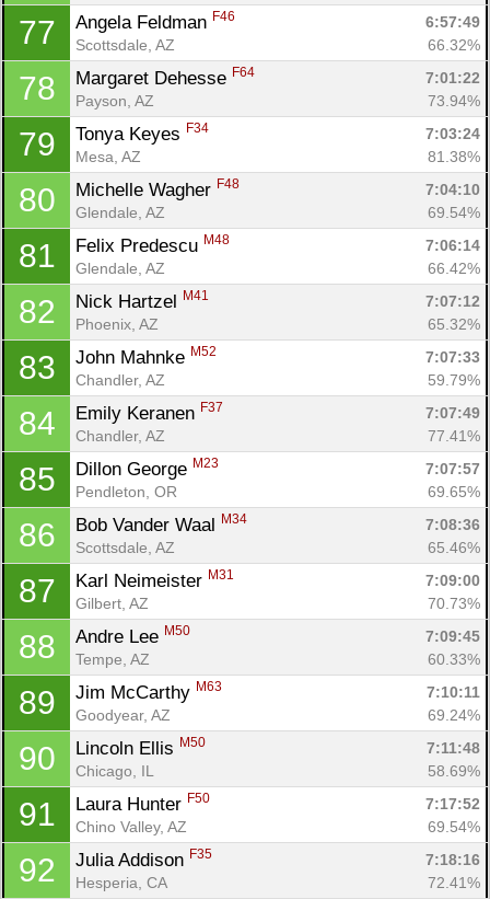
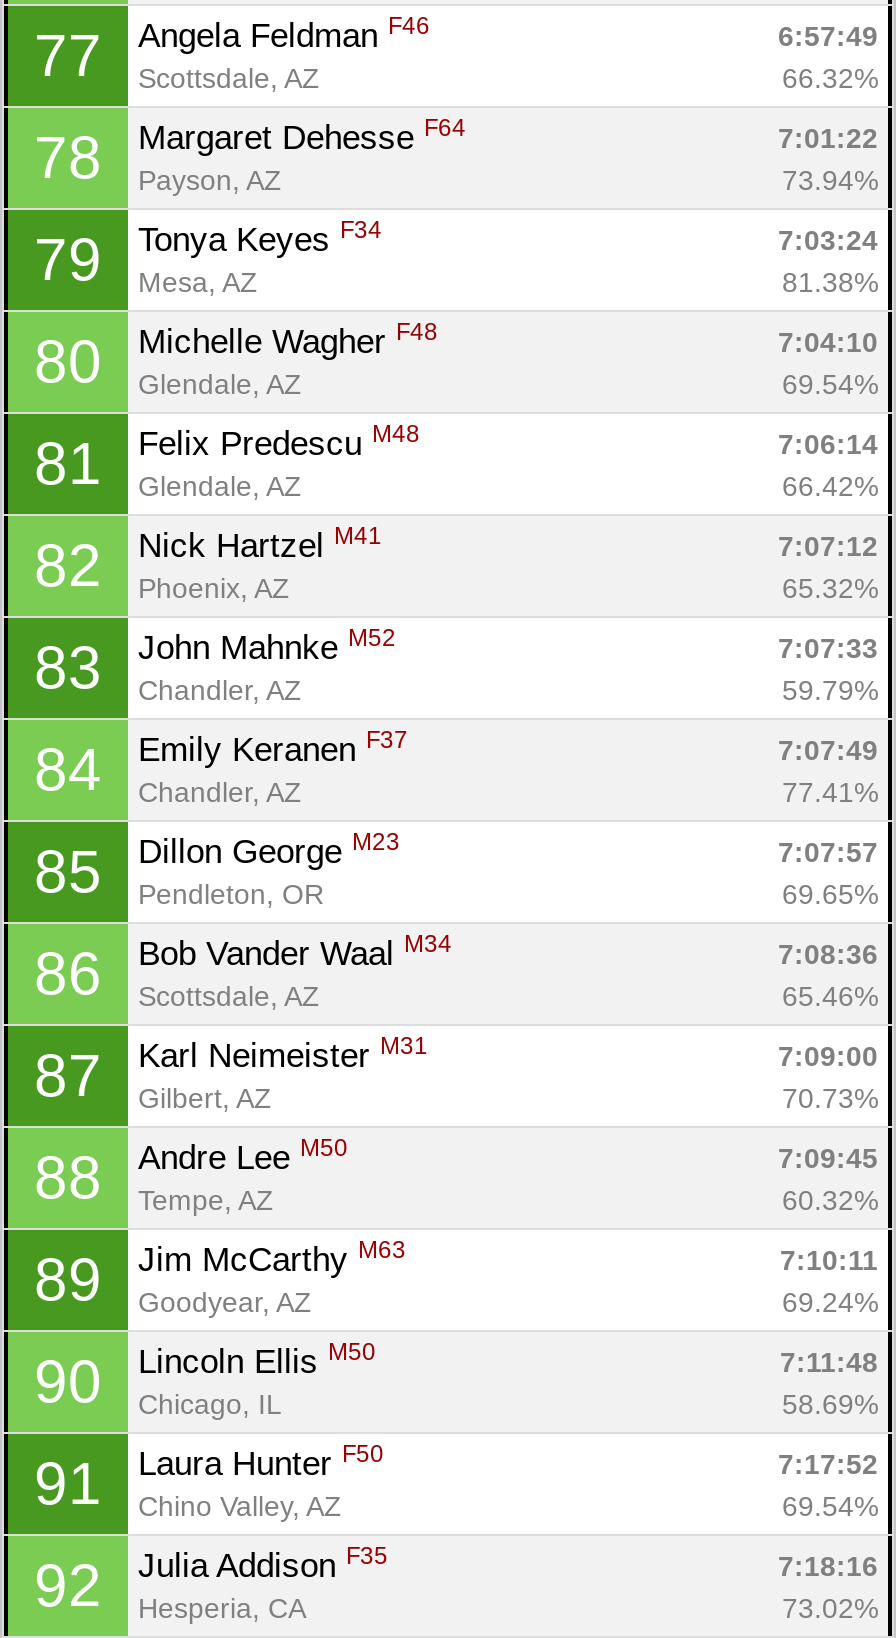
[428,650,480,668] 60.33% -> [782,1184,878,1216] 60.32%
[428,874,480,891] 72.41% -> [782,1592,878,1624] 73.02%

